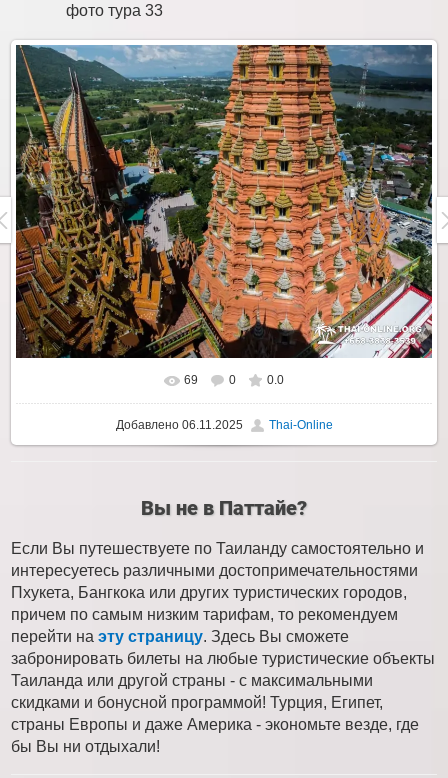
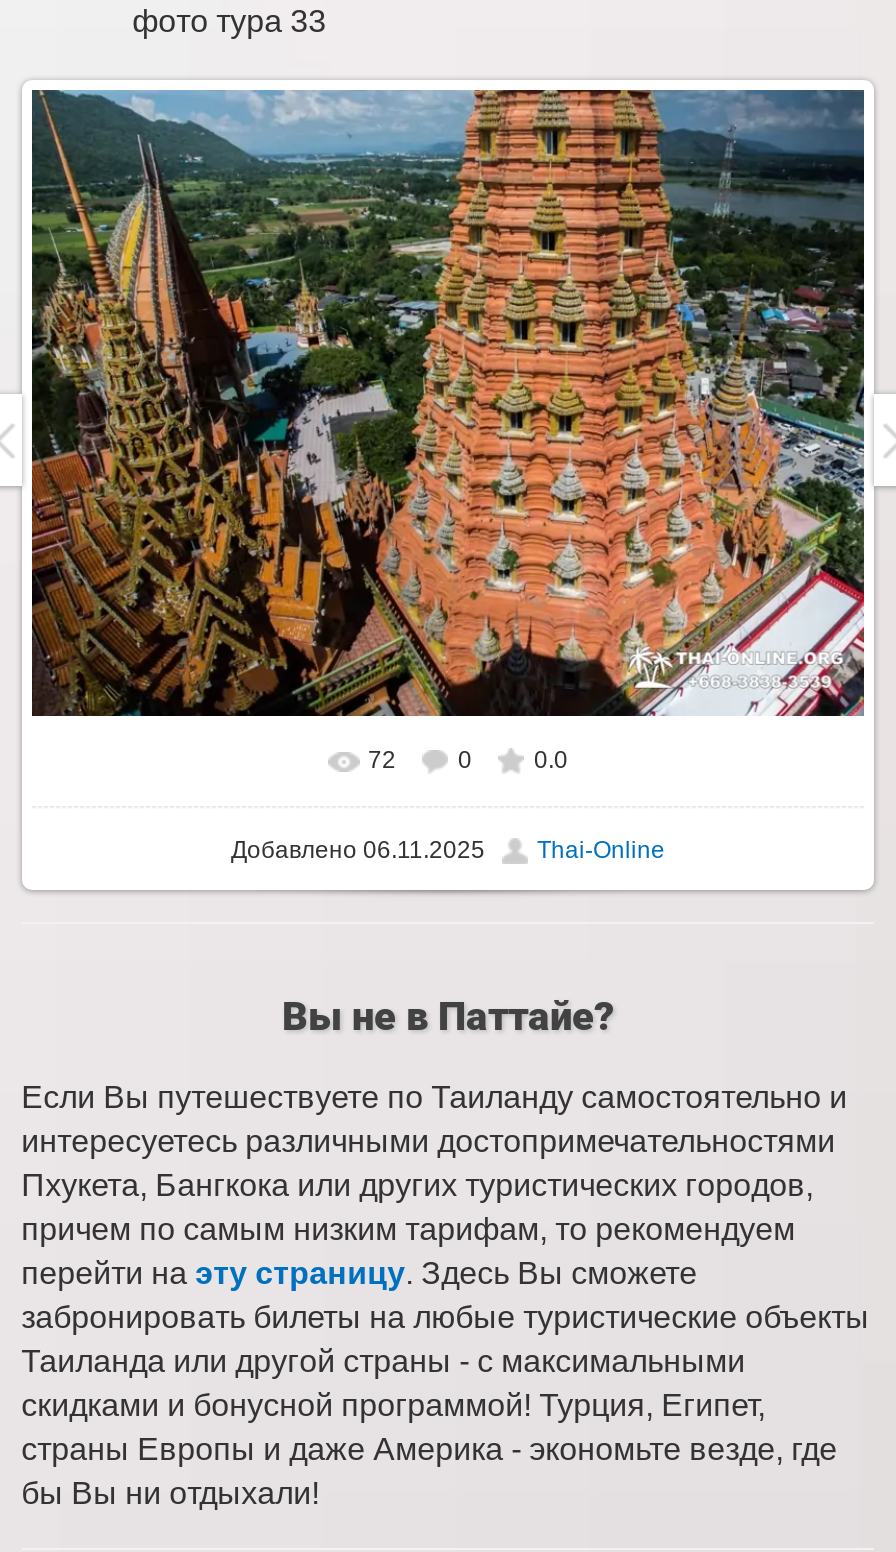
[184,373,198,387] 69 -> [368,746,396,774] 72

